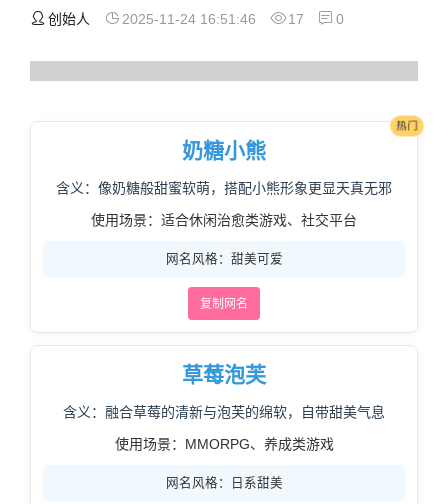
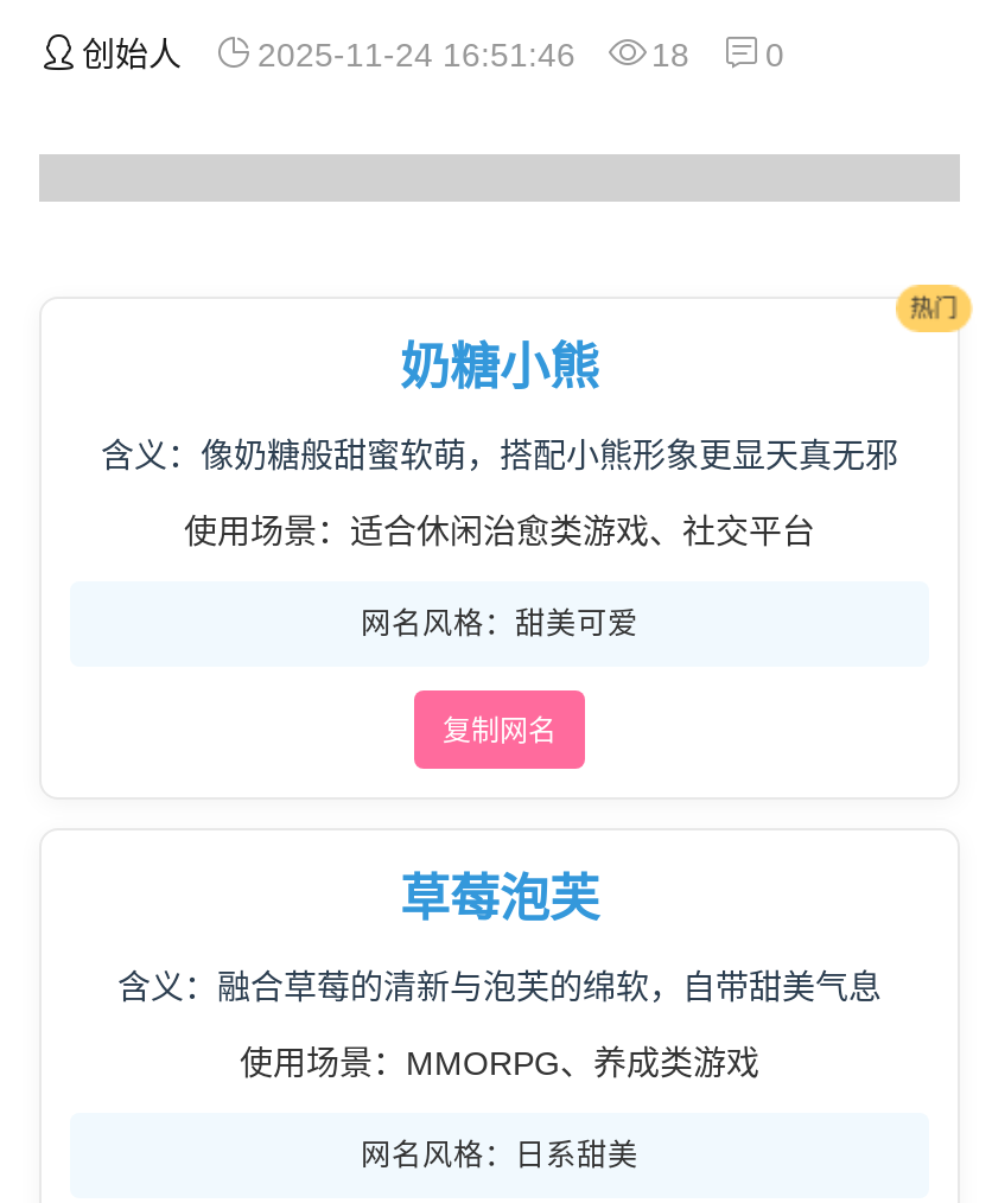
[48,11,344,27] 创始人 2025-11-24 16:51:46 17 0 -> [82,36,784,74] 创始人 2025-11-24 16:51:46 18 0

